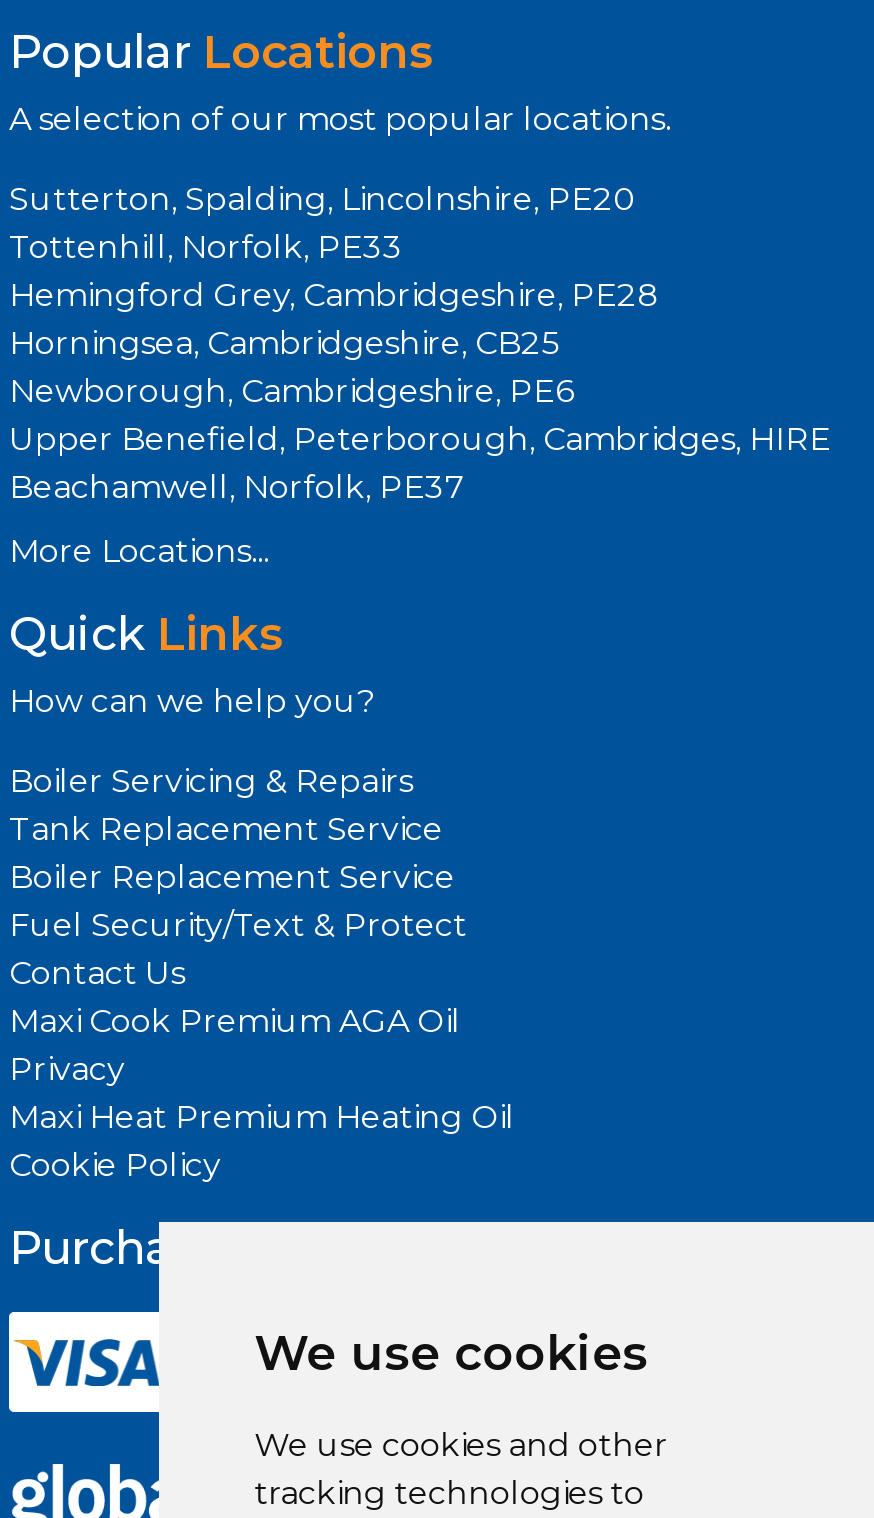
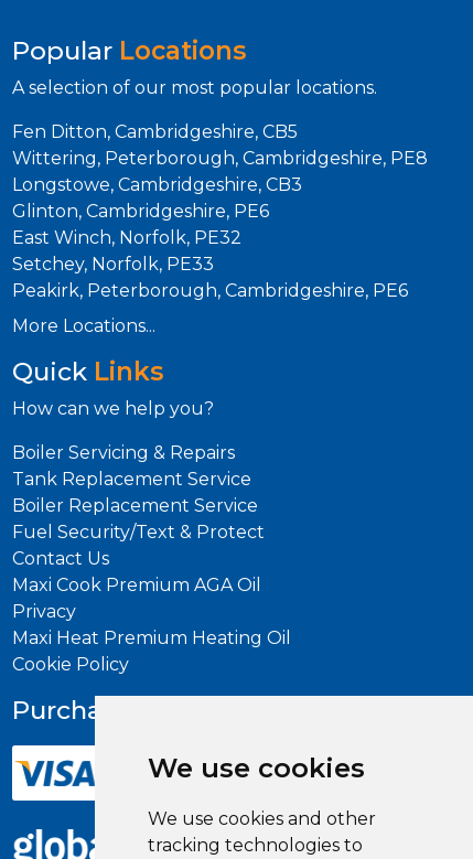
[9,180,831,506] Sutterton, Spalding, Lincolnshire, PE20 | Tottenhill, Norfolk, PE33 | Hemingford Grey, Cambridgeshire, PE28 | Horningsea, Cambridgeshire, CB25 | Newborough, Cambridgeshire, PE6 | Upper Benefield, Peterborough, Cambridges, HIRE | Beachamwell, Norfolk, PE37 -> [12,121,428,301] Fen Ditton, Cambridgeshire, CB5 | Wittering, Peterborough, Cambridgeshire, PE8 | Longstowe, Cambridgeshire, CB3 | Glinton, Cambridgeshire, PE6 | East Winch, Norfolk, PE32 | Setchey, Norfolk, PE33 | Peakirk, Peterborough, Cambridgeshire, PE6

